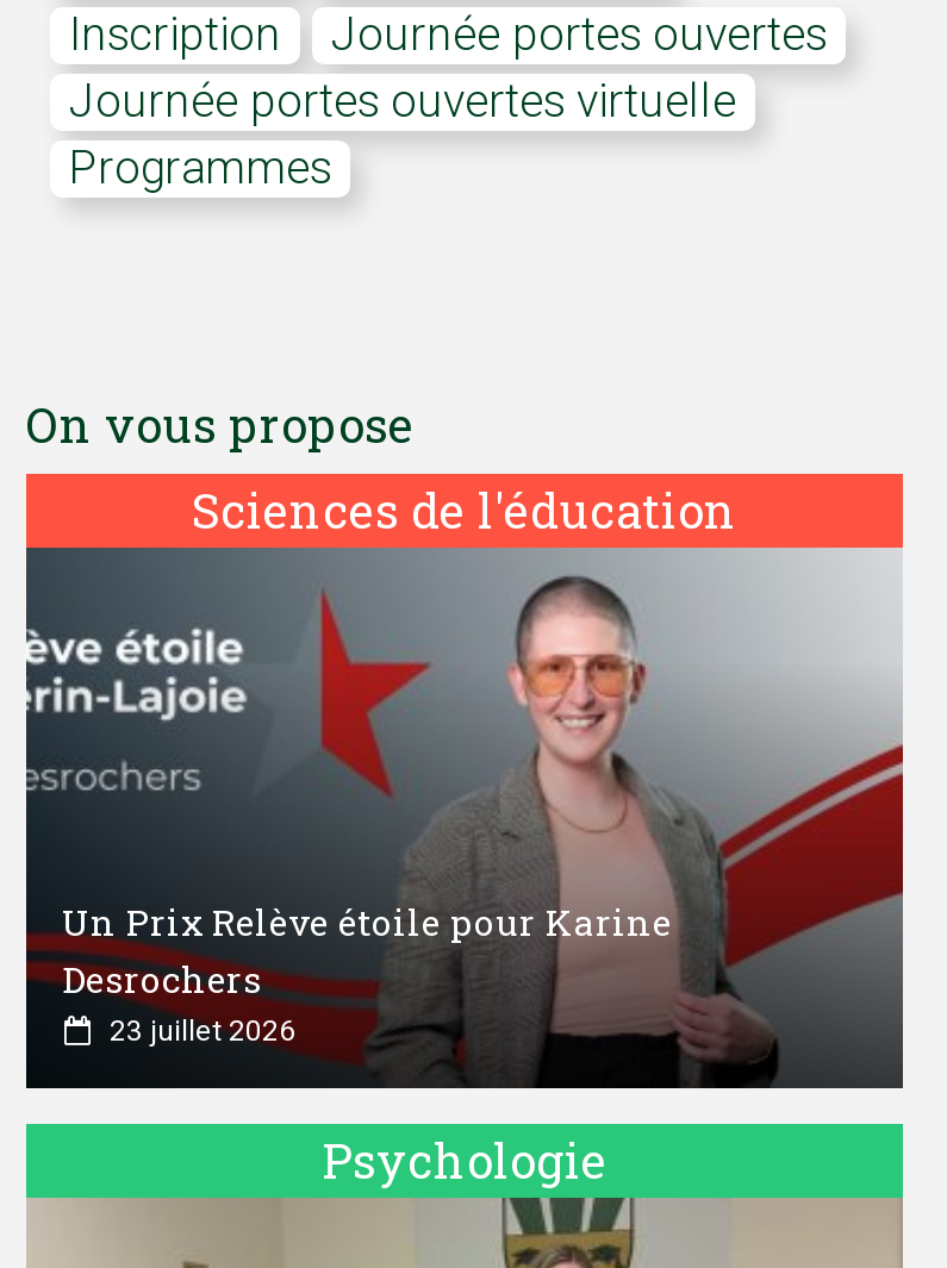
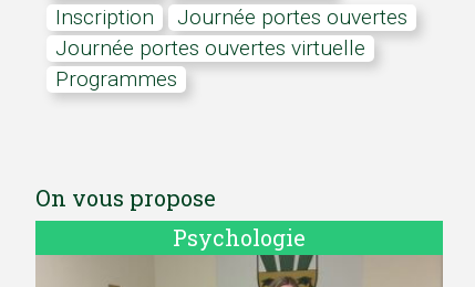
[24,471,905,1091] [image] | Sciences de l'éducation -> none
[62,898,672,1048] Un Prix Relève étoile pour Karine | Desrochers | 23 juillet 2026 -> none

